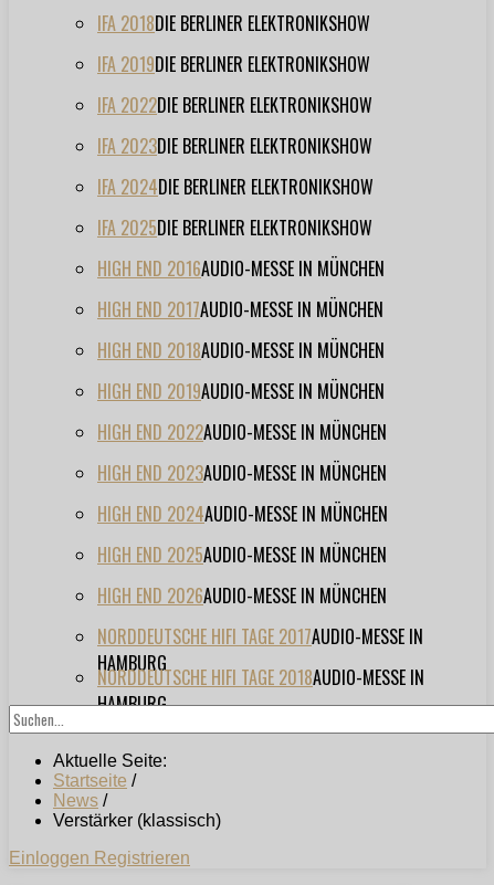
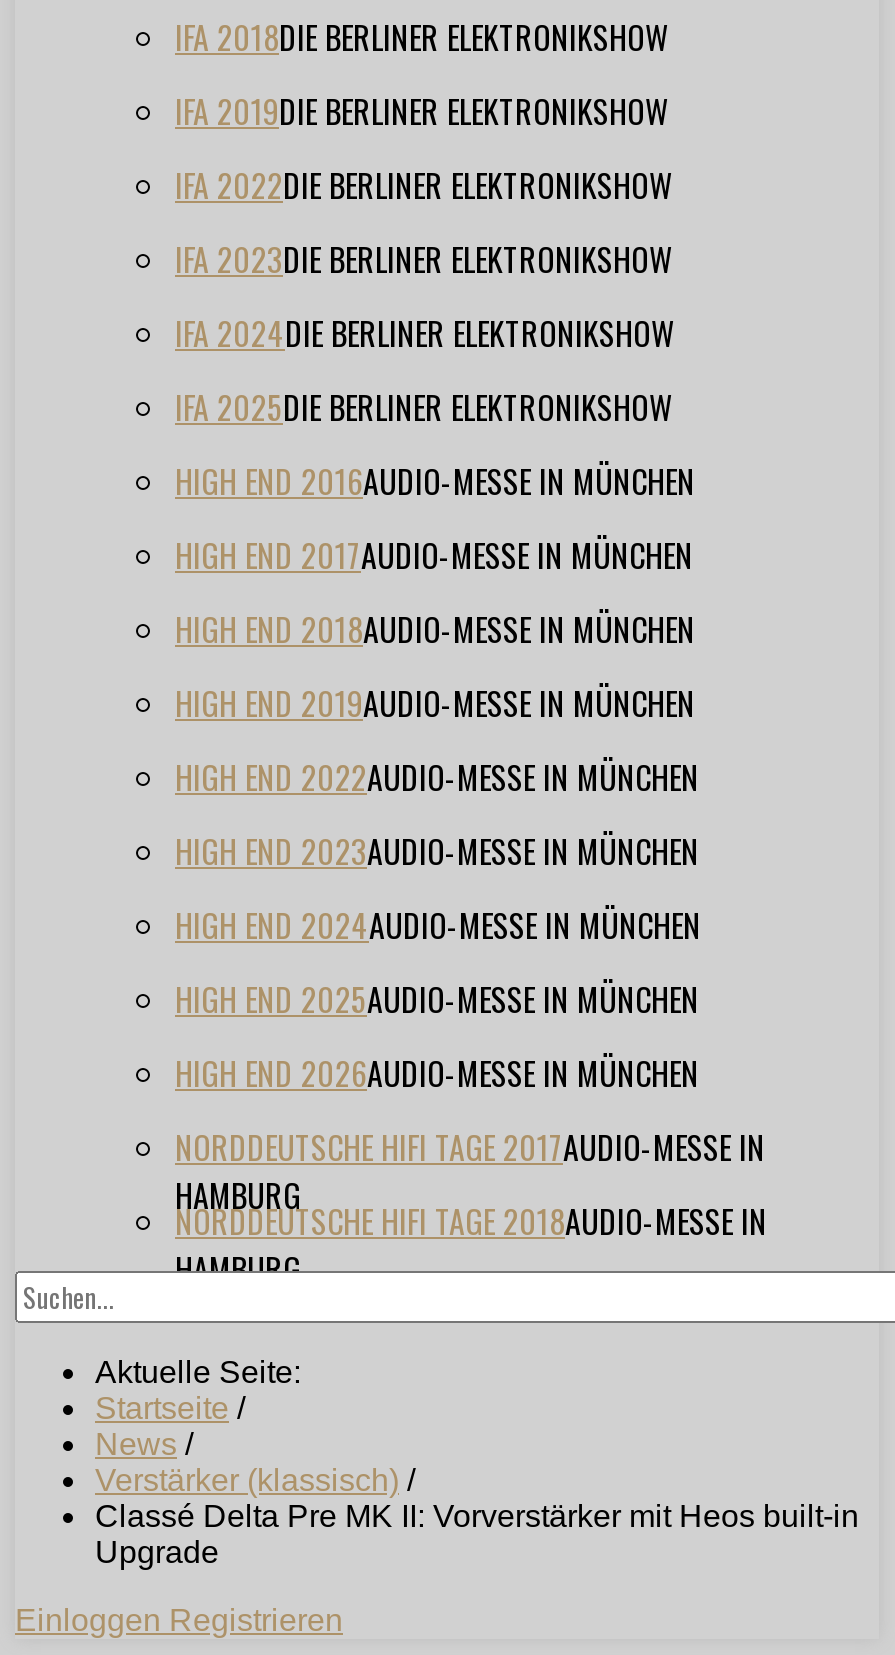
[53,811,221,830] Verstärker (klassisch) -> [95,1464,859,1570] Verstärker (klassisch) / | Classé Delta Pre MK II: Vorverstärker mit Heos built-in | Upgrade

